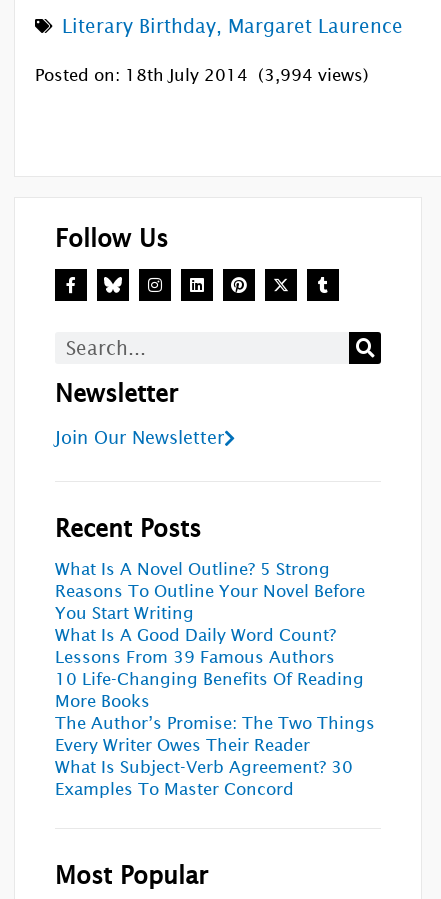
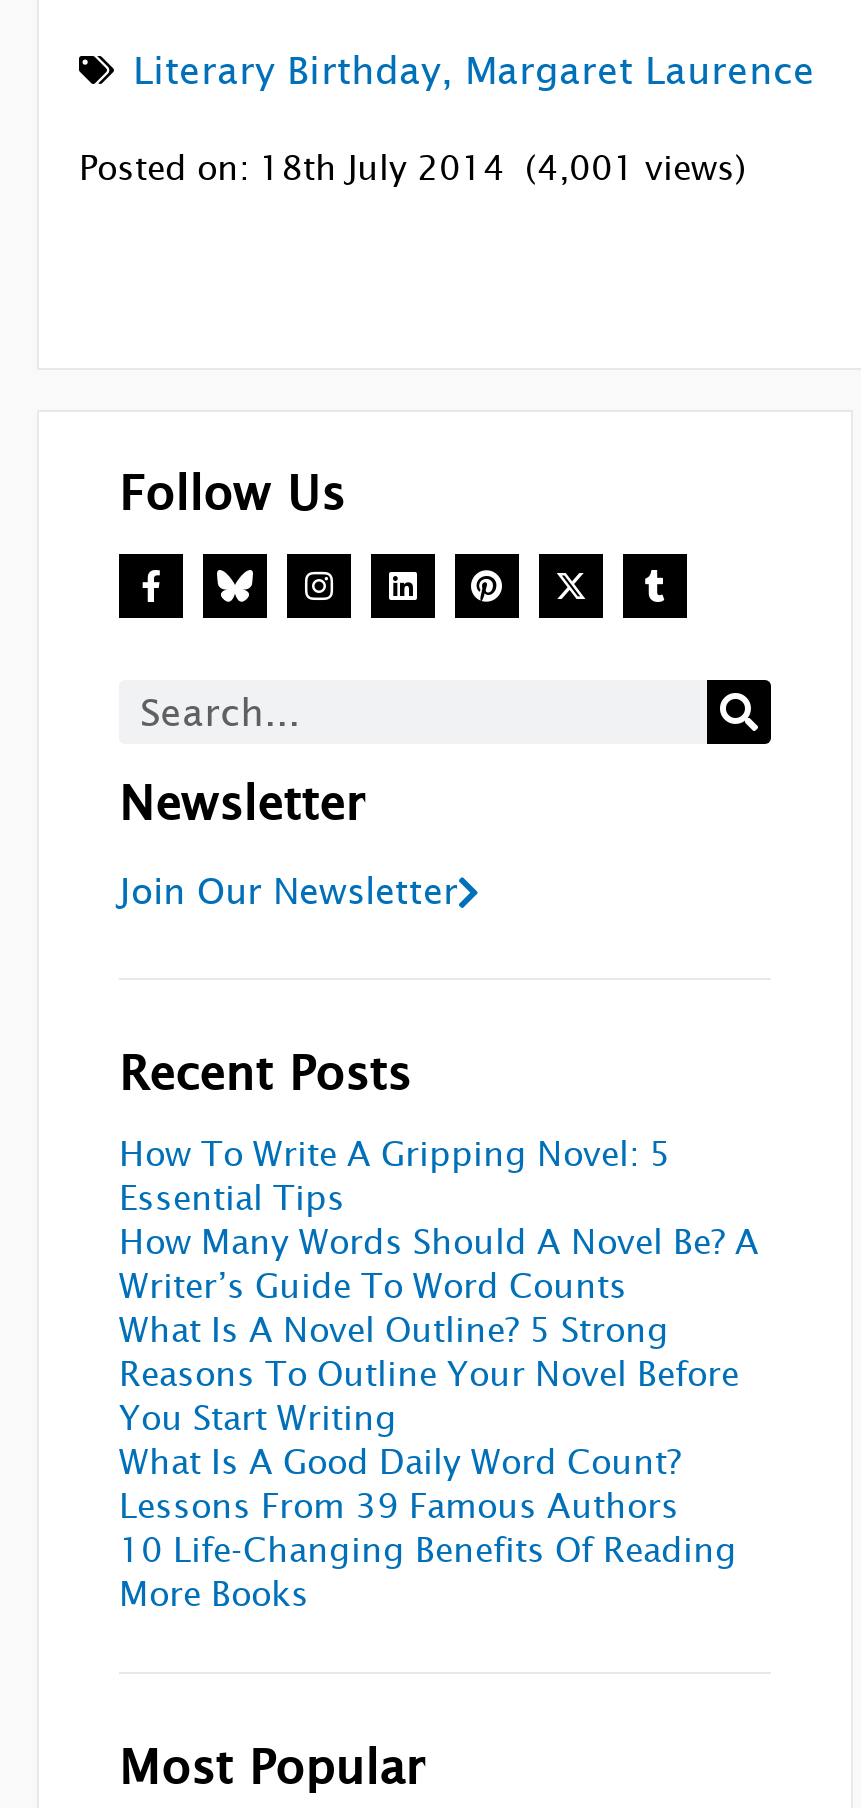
[35,66,369,85] Posted on: 18th July 2014 (3,994 views) -> [79,149,747,187] Posted on: 18th July 2014 (4,001 views)
none -> [119,1136,759,1306] How To Write A Gripping Novel: 5 | Essential Tips | How Many Words Should A Novel Be? A | Writer’s Guide To Word Counts
moved [55,560,365,711] -> [119,1312,739,1614]: What Is A Novel Outline? 5 Strong | Reasons To Outline Your Novel Before | You Start Writing | What Is A Good Daily Word Count? | Lessons From 39 Famous Authors | 10 Life-Changing Benefits Of Reading | More Books
[55,714,375,799] The Author’s Promise: The Two Things | Every Writer Owes Their Reader | What Is Subject-Verb Agreement? 30 | Examples To Master Concord -> none

